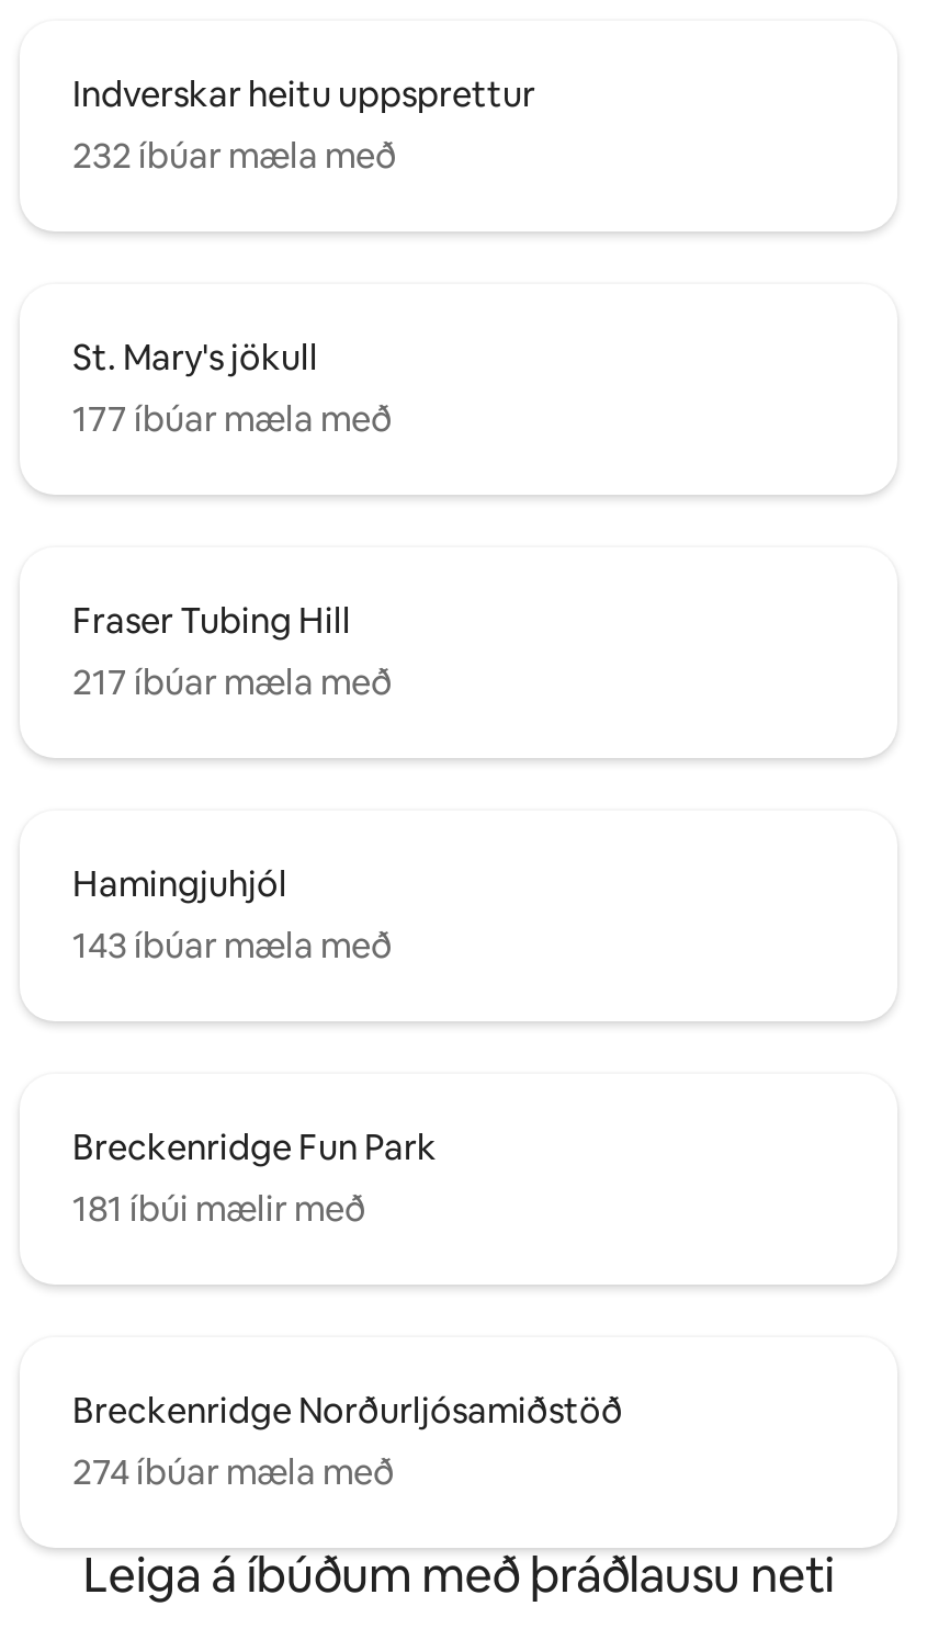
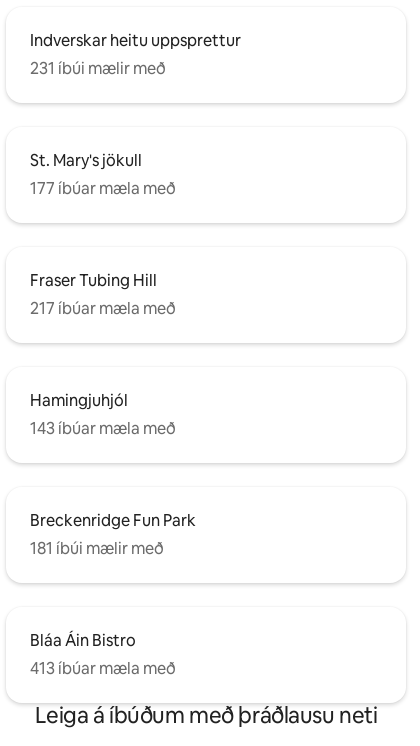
[72,133,397,179] 232 íbúar mæla með -> [30,58,166,79] 231 íbúi mælir með
[72,1388,623,1496] Breckenridge Norðurljósamiðstöð | 274 íbúar mæla með -> [30,630,176,679] Bláa Áin Bistro | 413 íbúar mæla með

